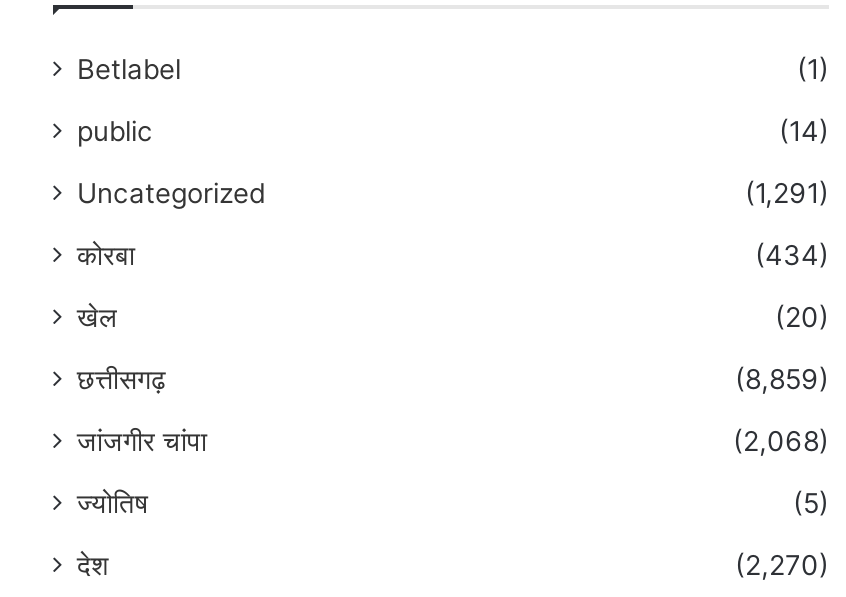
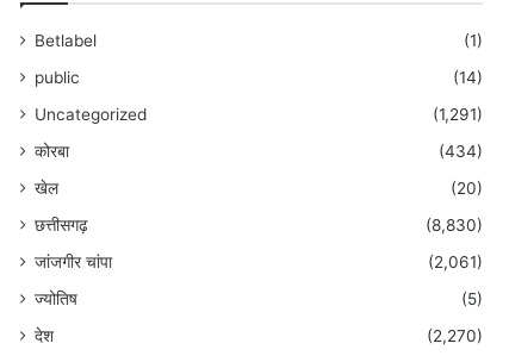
[735,362,829,394] (8,859) -> [426,216,483,235] (8,830)
[733,424,829,456] (2,068) -> [428,252,483,271] (2,061)

